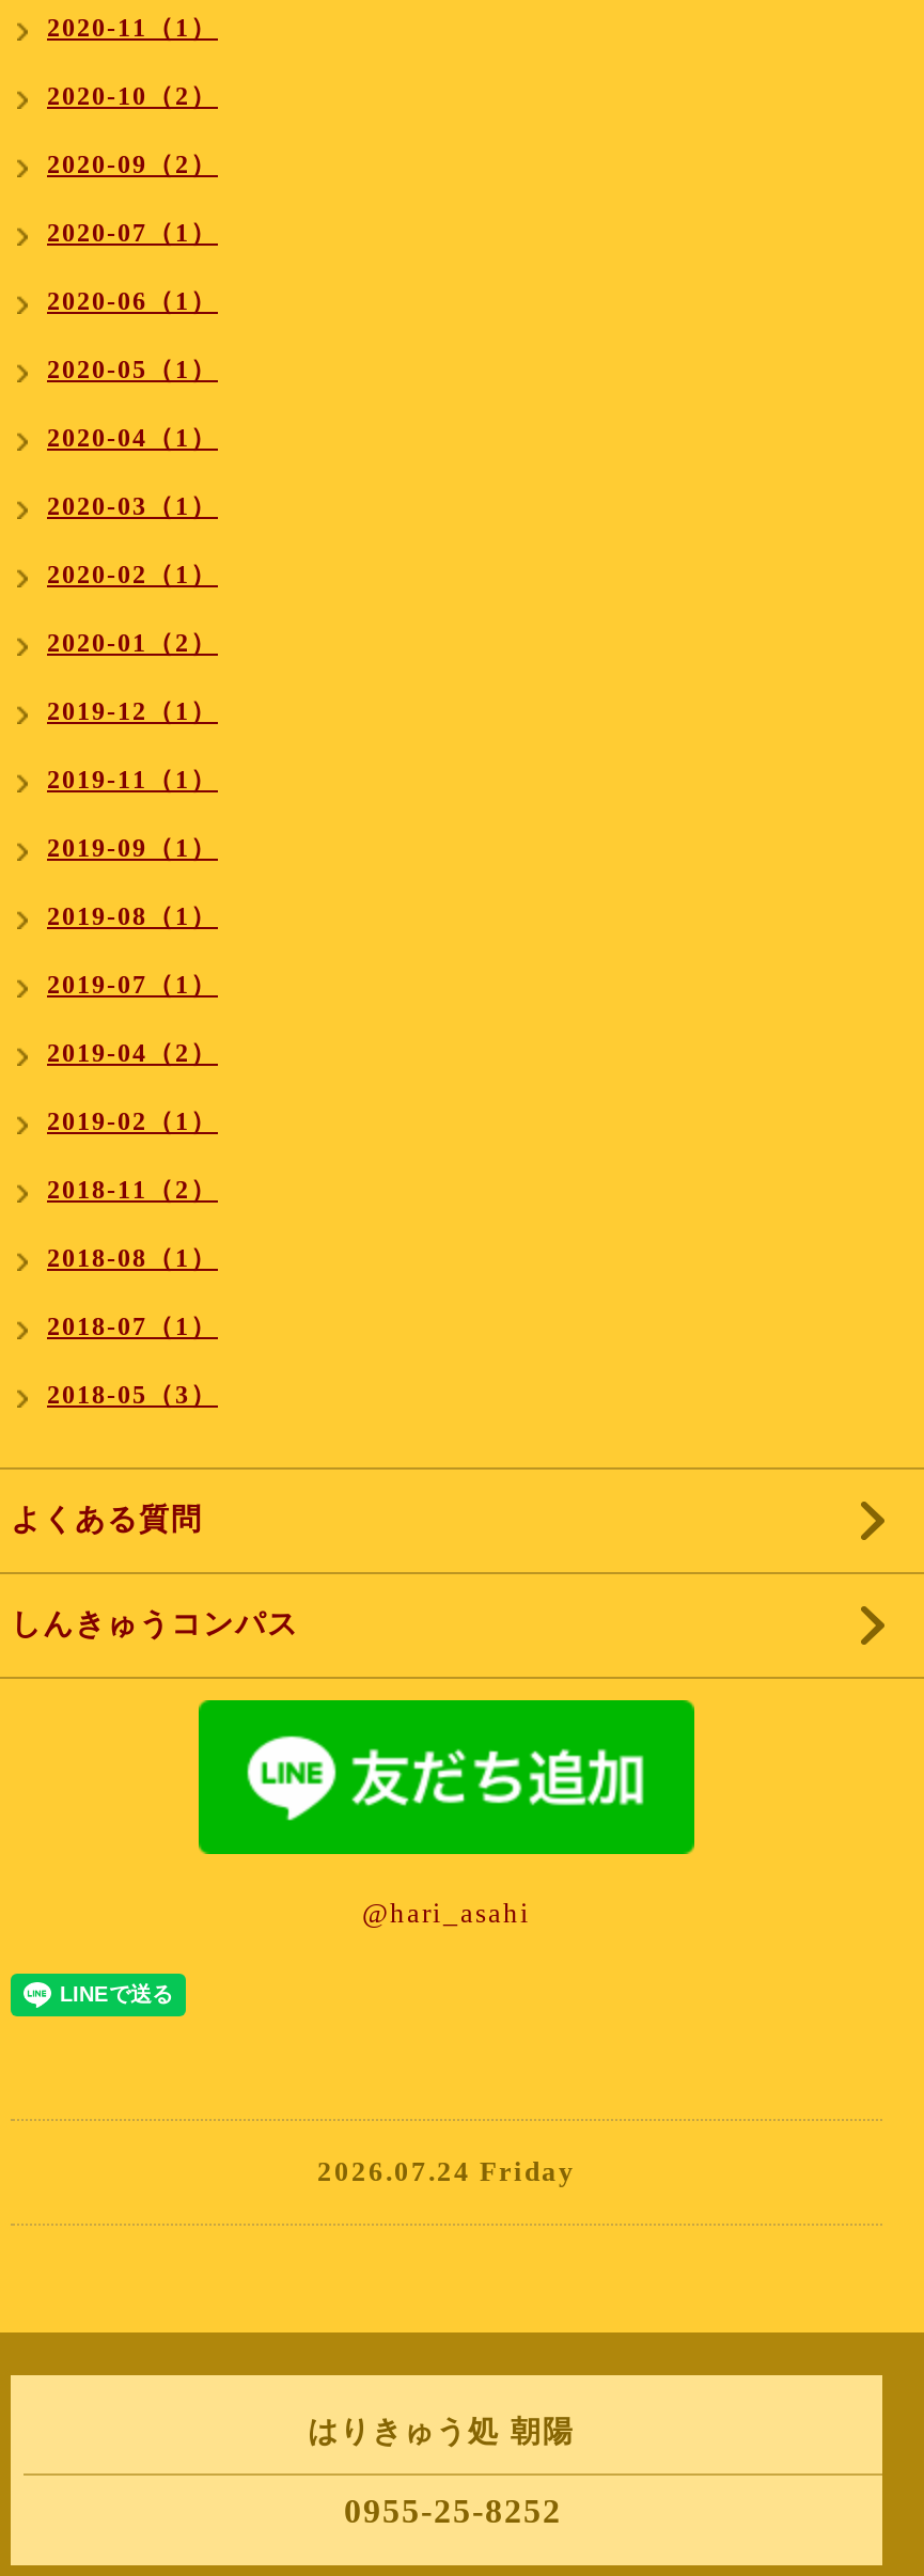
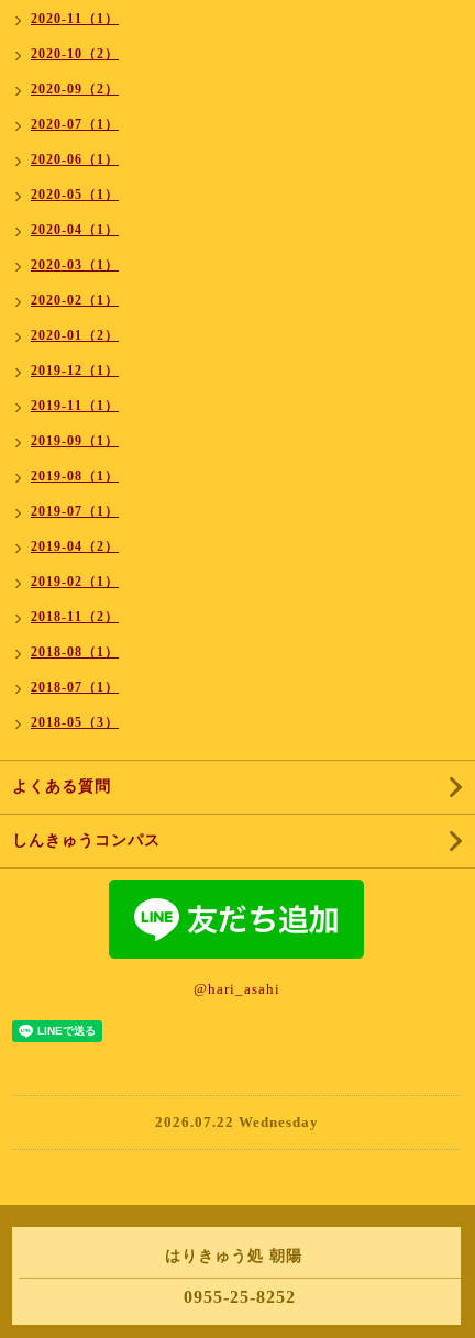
[317,2155,576,2187] 2026.07.24 Friday -> [154,1114,318,1130] 2026.07.22 Wednesday

